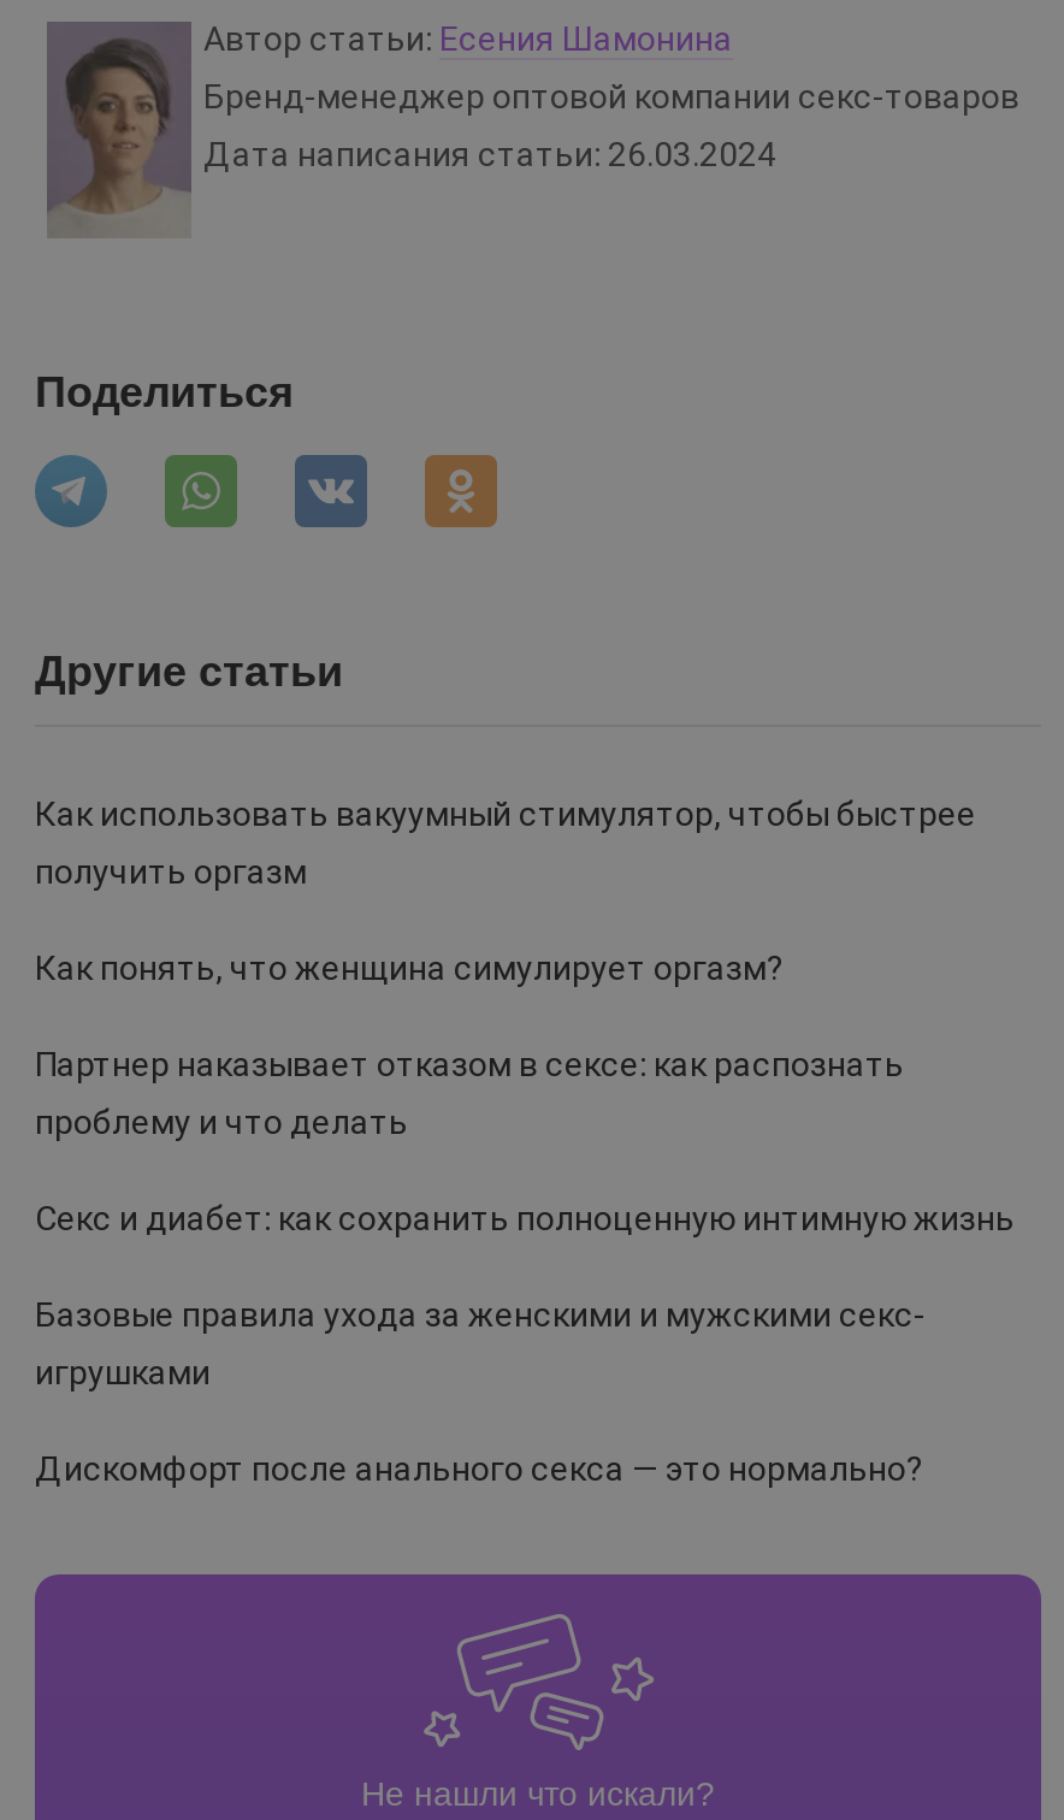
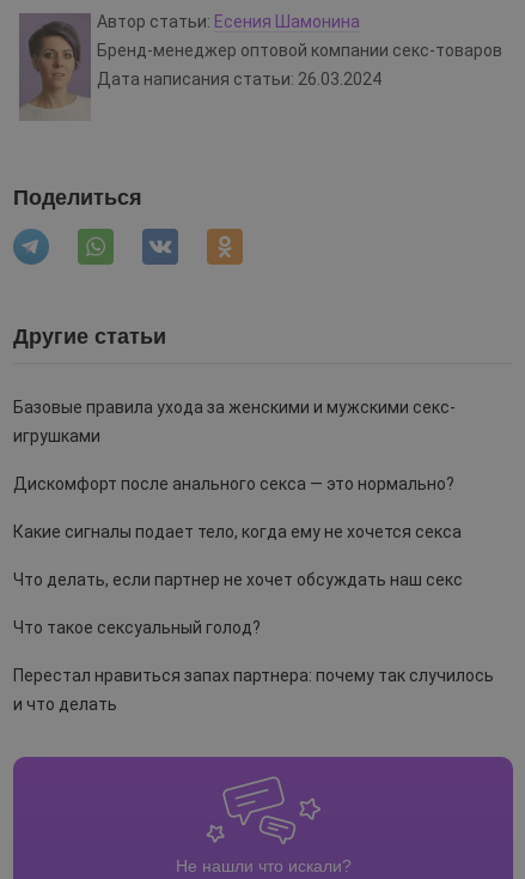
[35,794,1015,1237] Как использовать вакуумный стимулятор, чтобы быстрее | получить оргазм | Как понять, что женщина симулирует оргазм? | Партнер наказывает отказом в сексе: как распознать | проблему и что делать | Секс и диабет: как сохранить полноценную интимную жизнь -> none
moved [35,1295,926,1488] -> [13,398,456,493]: Базовые правила ухода за женскими и мужскими секс- | игрушками | Дискомфорт после анального секса — это нормально?
none -> [13,522,494,714] Какие сигналы подает тело, когда ему не хочется секса | Что делать, если партнер не хочет обсуждать наш секс | Что такое сексуальный голод? | Перестал нравиться запах партнера: почему так случилось | и что делать

